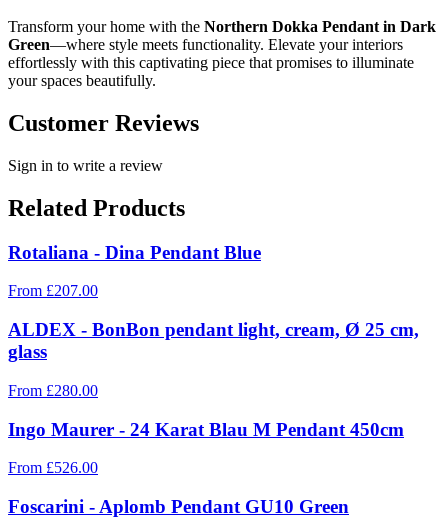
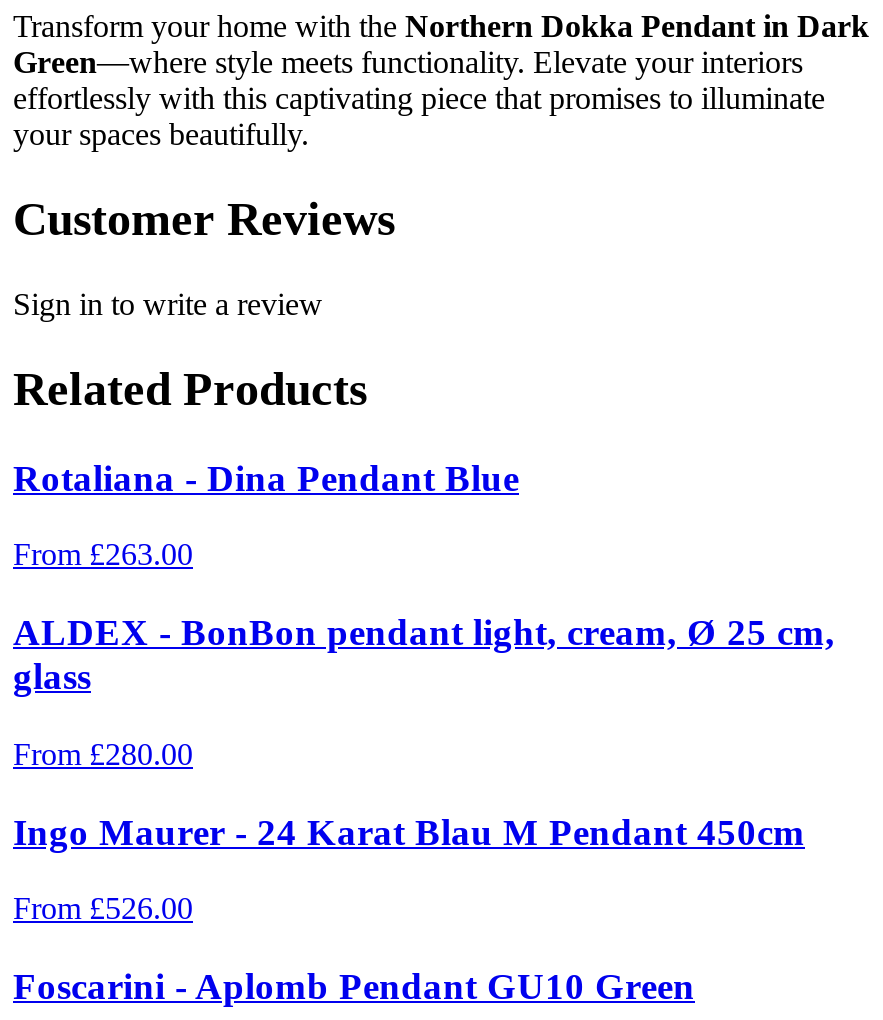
[8,282,98,299] From £207.00 -> [13,538,193,572] From £263.00

